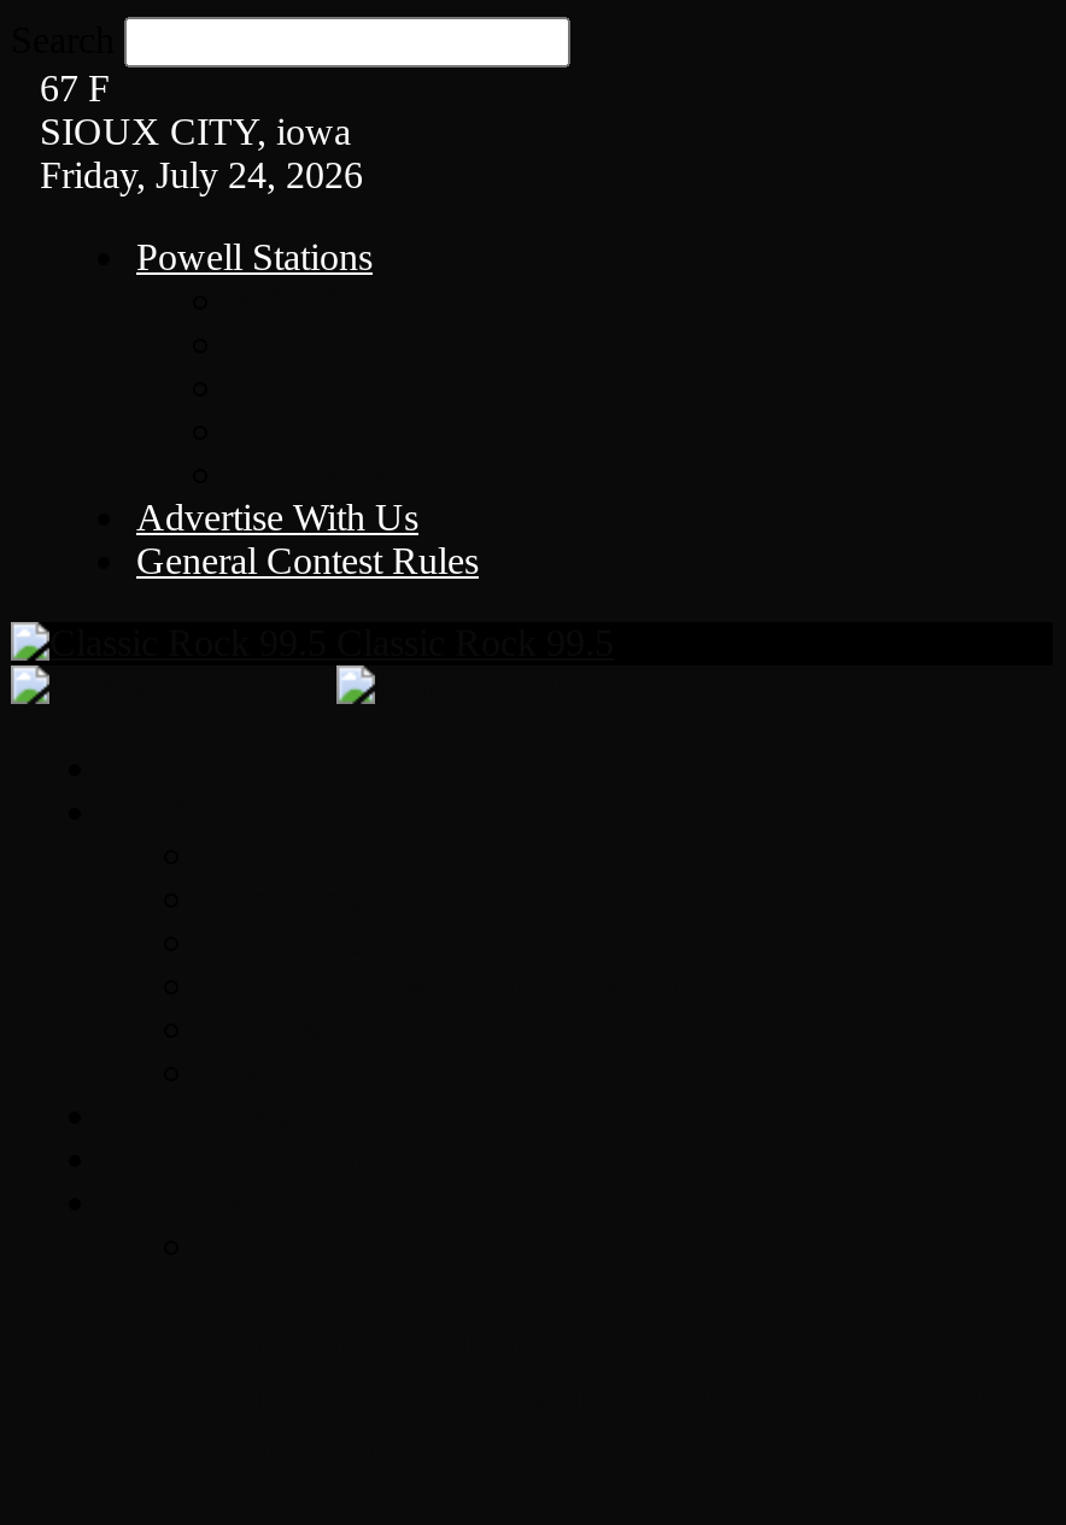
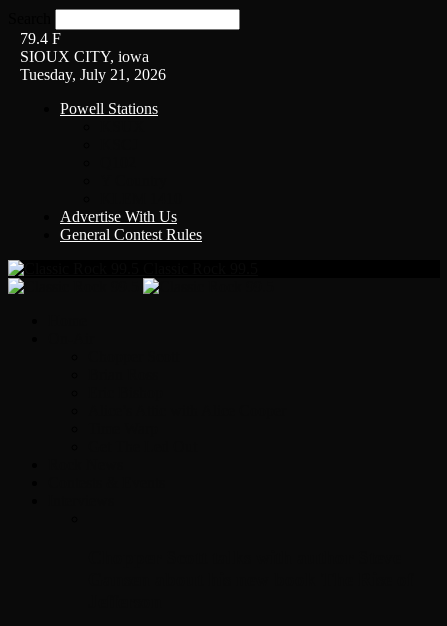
[40,68,110,108] 67 F -> [20,30,61,47] 79.4 F
[40,154,363,195] Friday, July 24, 2026 -> [20,66,166,83] Tuesday, July 21, 2026

